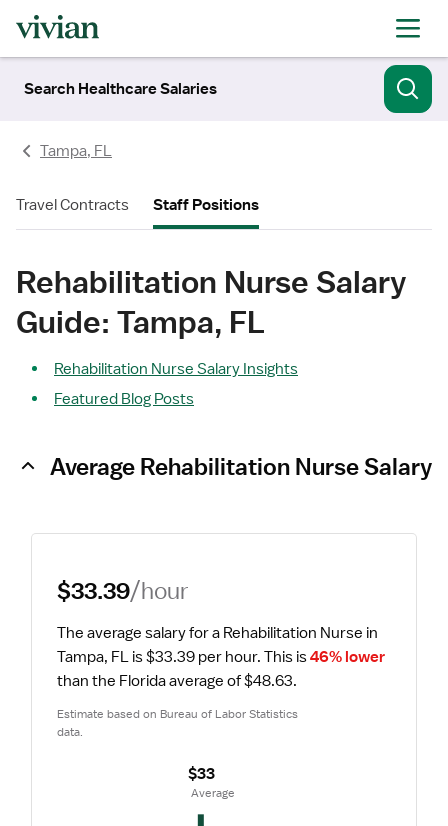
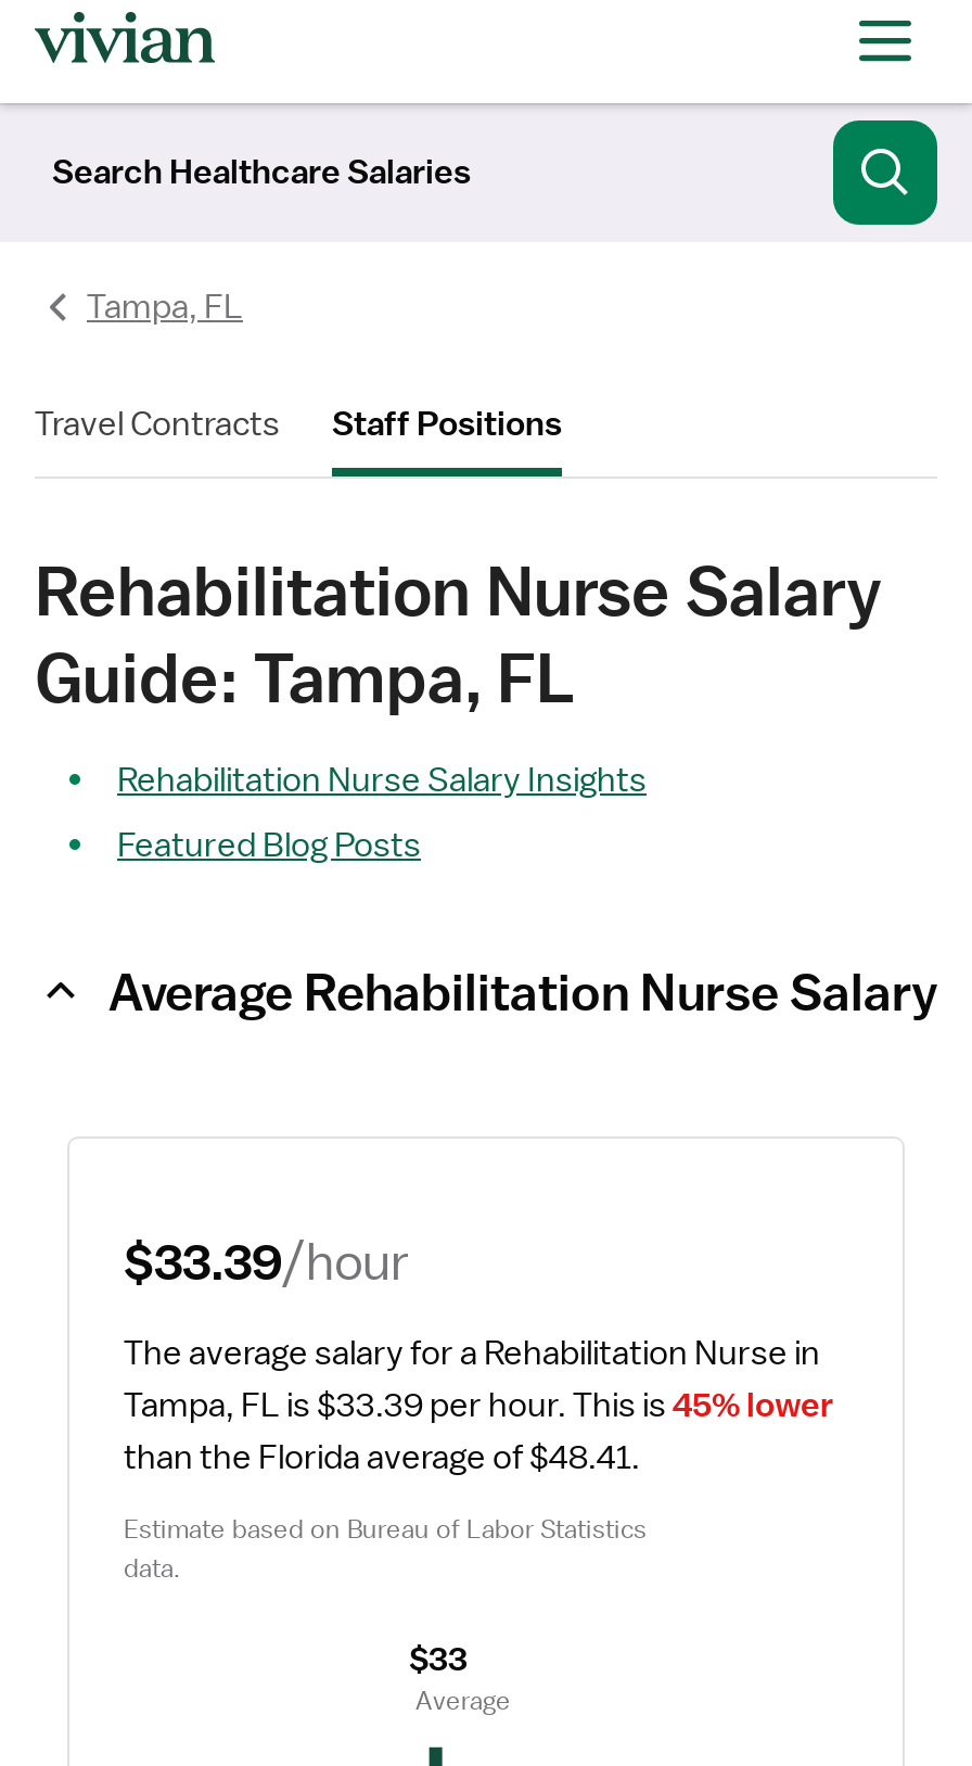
[57,647,385,667] Tampa, FL is $33.39 per hour. This is 46% lower -> [124,1384,833,1427] Tampa, FL is $33.39 per hour. This is 45% lower
[57,671,297,691] than the Florida average of $48.63. -> [124,1436,640,1479] than the Florida average of $48.41.

